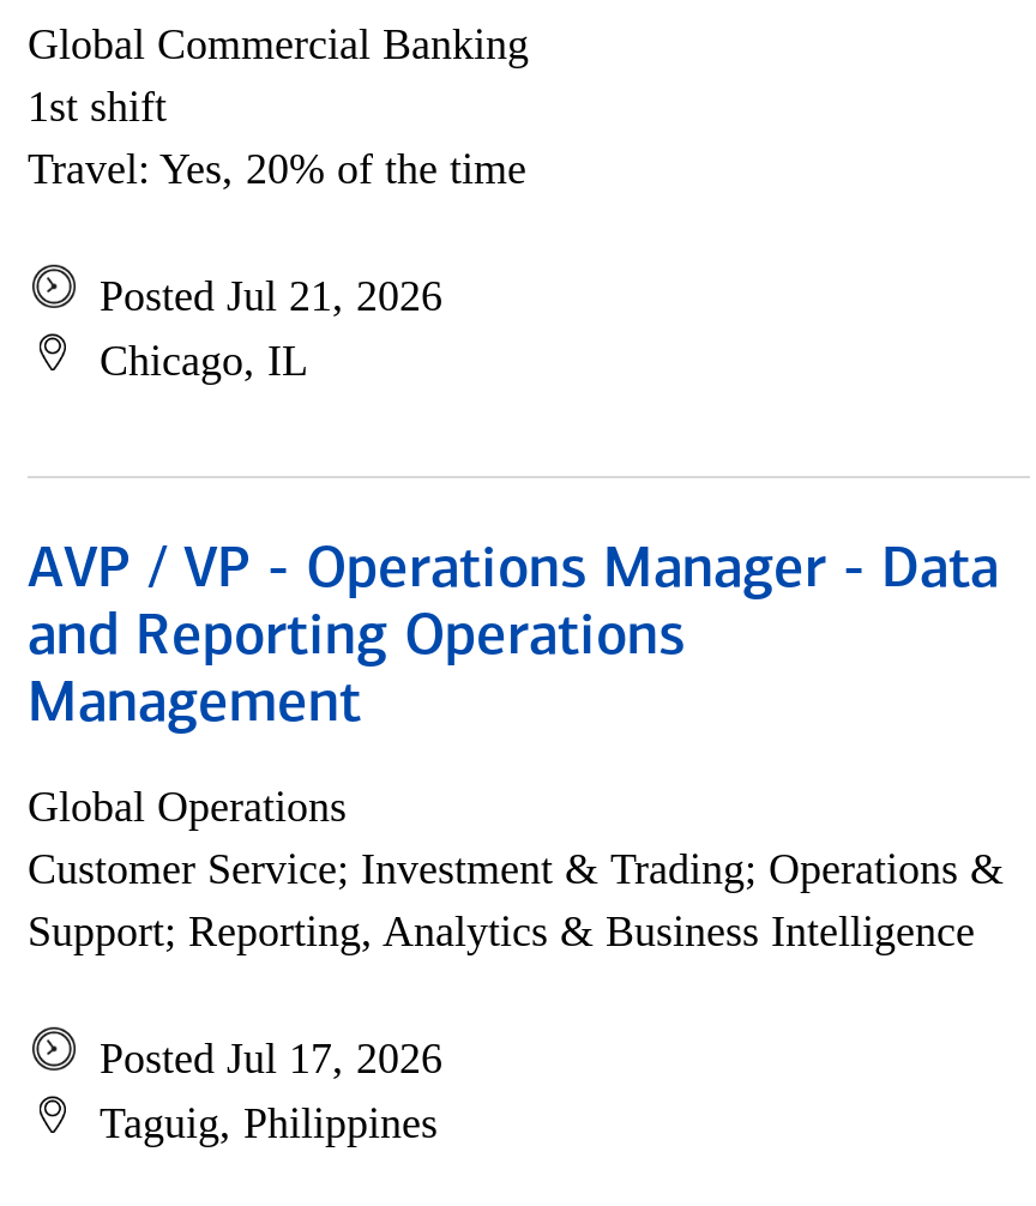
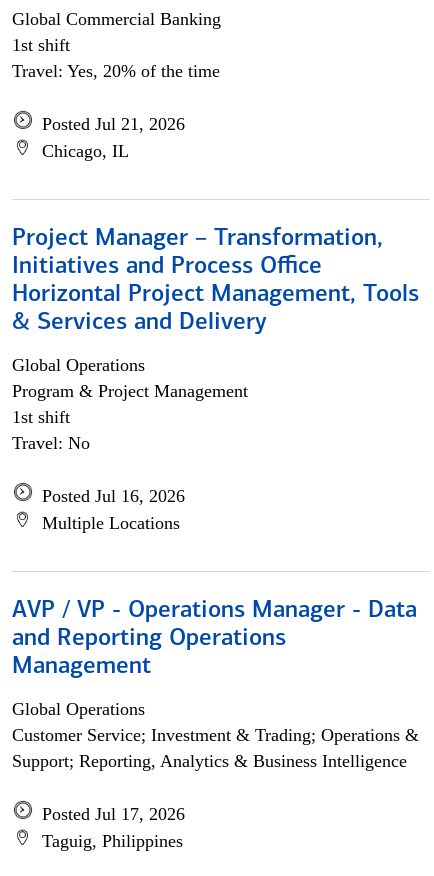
none -> [12,227,419,533] Project Manager – Transformation, | Initiatives and Process Office | Horizontal Project Management, Tools | & Services and Delivery | Global Operations | Program & Project Management | 1st shift | Travel: No | Posted Jul 16, 2026 | Multiple Locations

